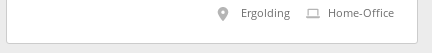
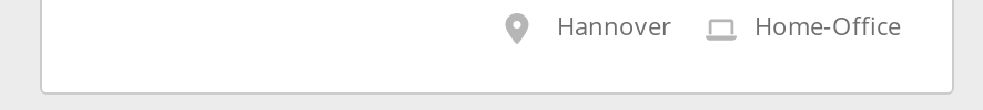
[241,7,290,20] Ergolding -> [557,14,670,42] Hannover

